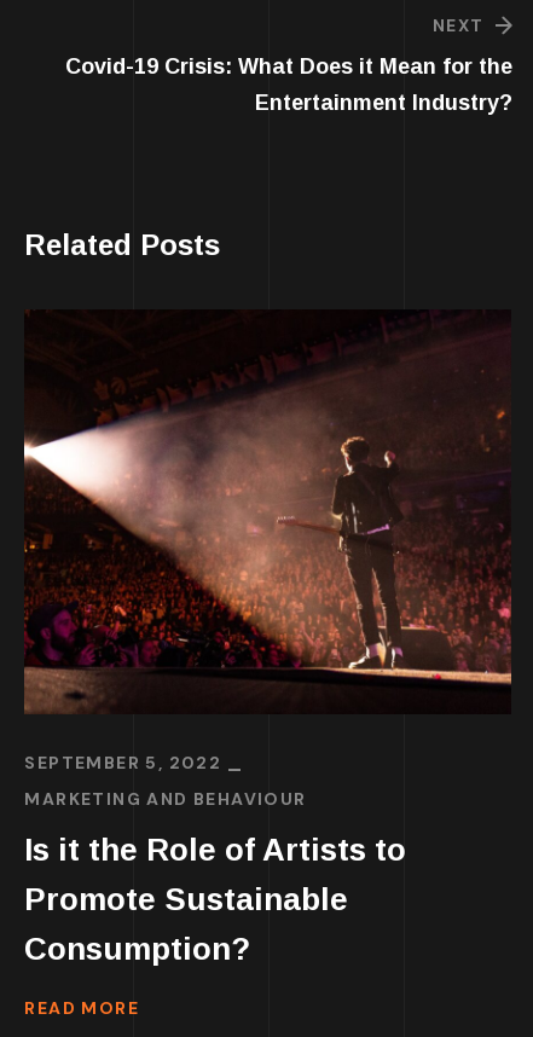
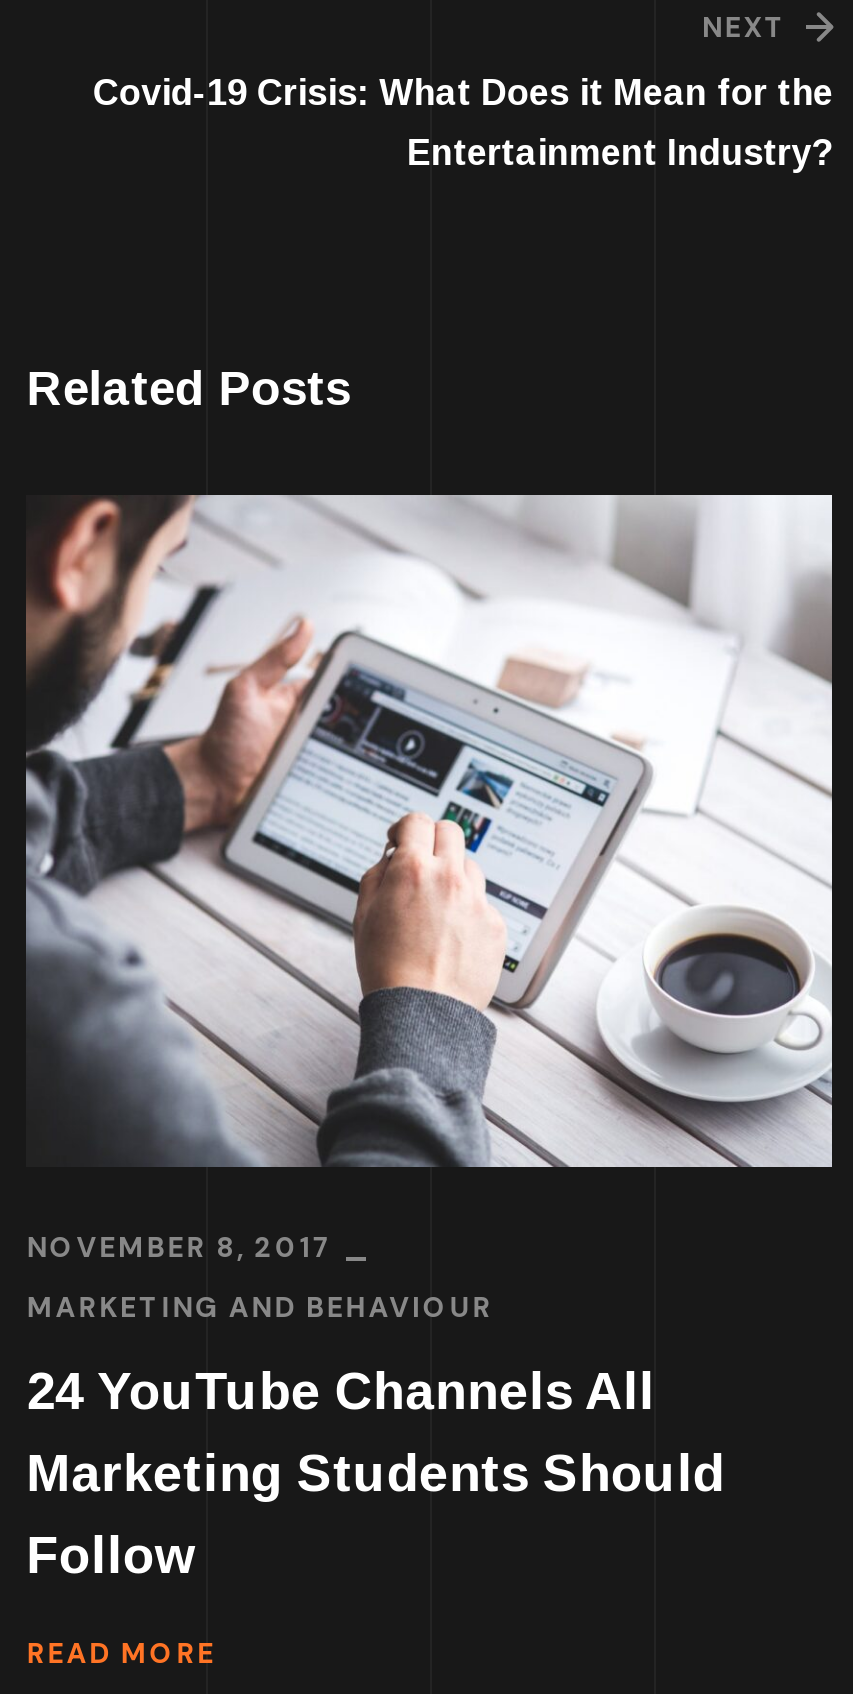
[23,308,512,774] [image] | SEPTEMBER 5, 2022 -> [24,493,834,1266] [image] | NOVEMBER 8, 2017
[25,832,407,967] Is it the Role of Artists to | Promote Sustainable | Consumption? -> [27,1362,725,1586] 24 YouTube Channels All | Marketing Students Should | Follow

